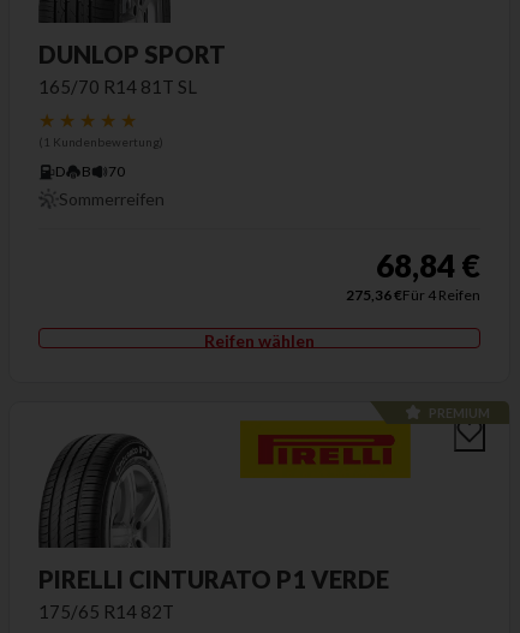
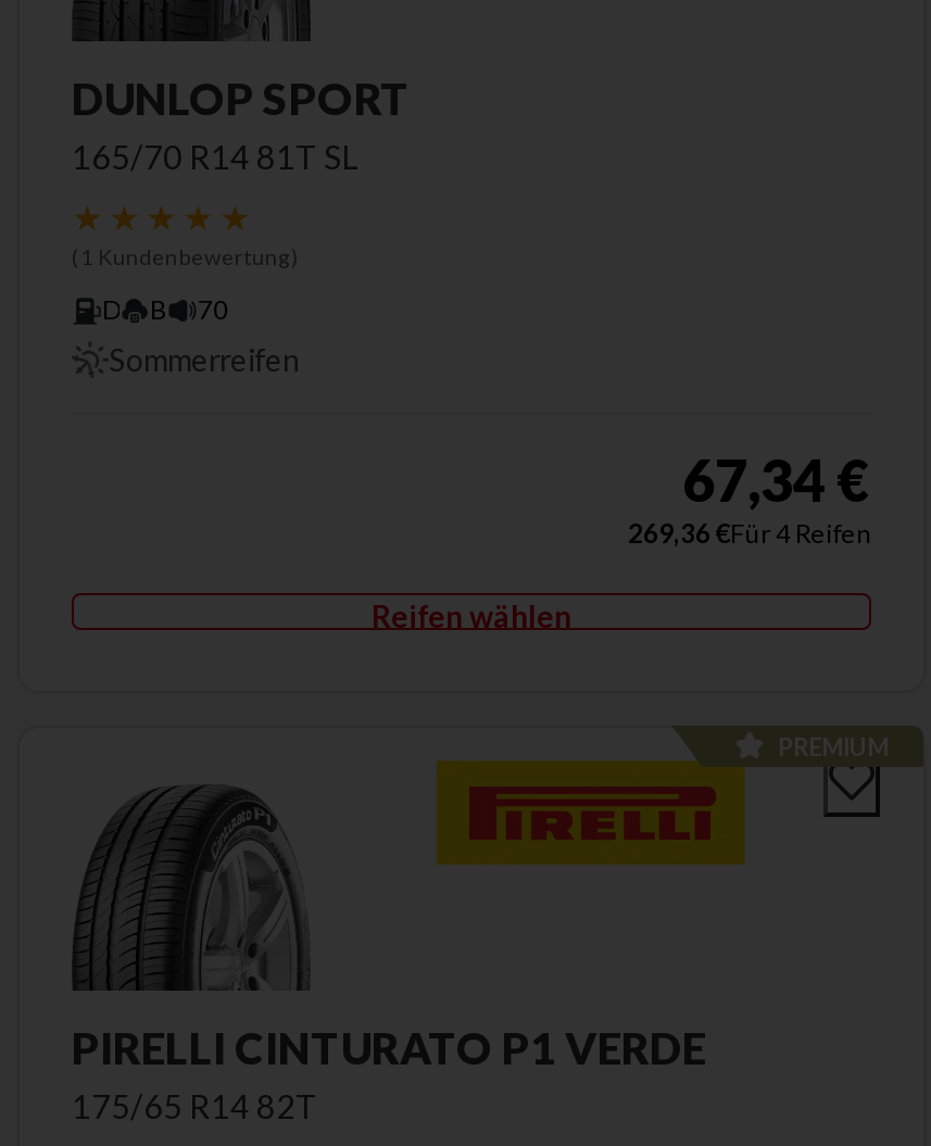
[376,246,480,284] 68,84 € -> [682,445,871,514] 67,34 €
[346,286,480,304] 275,36 € Für 4 Reifen -> [628,517,871,549] 269,36 € Für 4 Reifen

